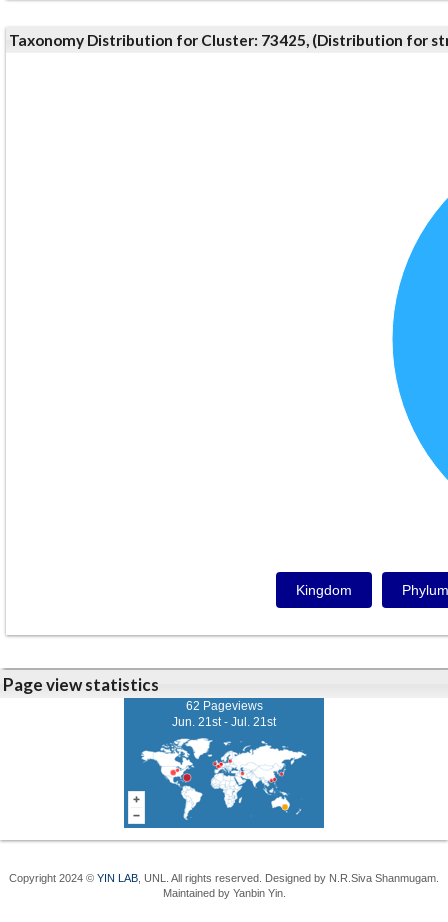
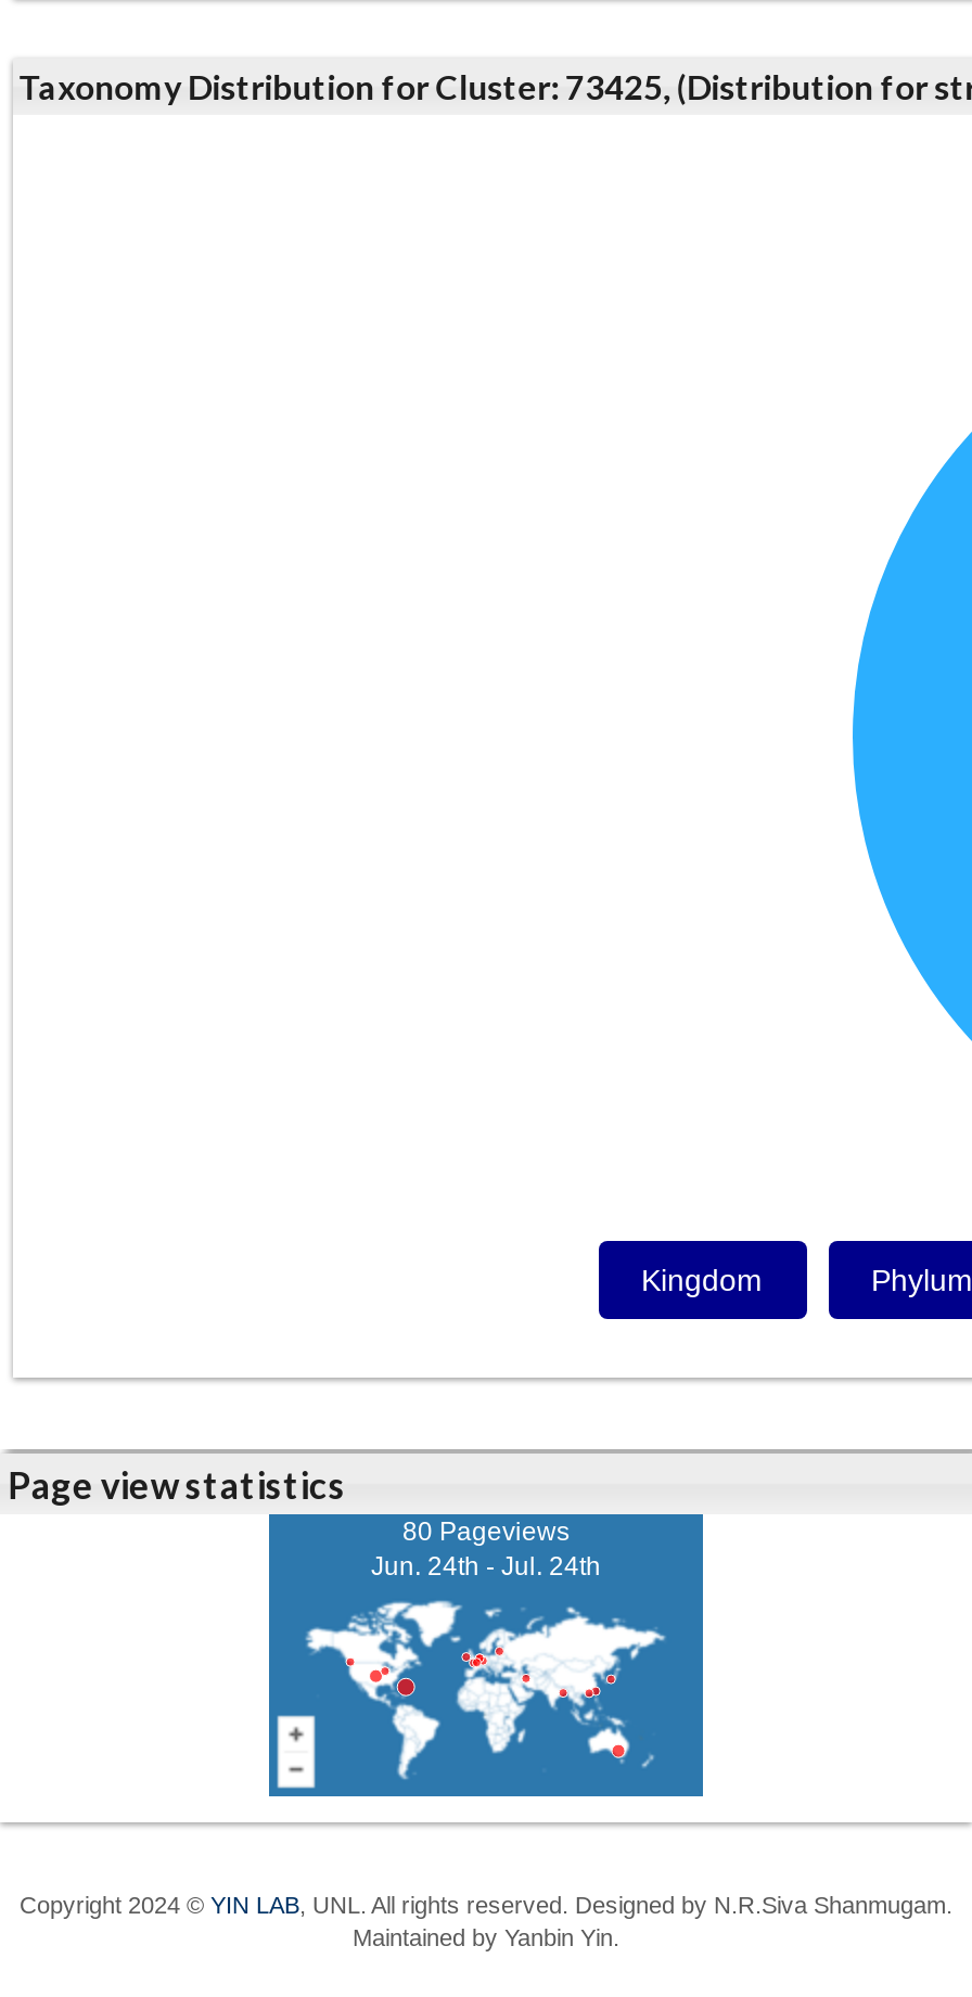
[185,699,262,713] 62 Pageviews -> [402,1516,570,1547] 80 Pageviews
[172,715,276,729] Jun. 21st - Jul. 21st -> [371,1551,601,1581] Jun. 24th - Jul. 24th

